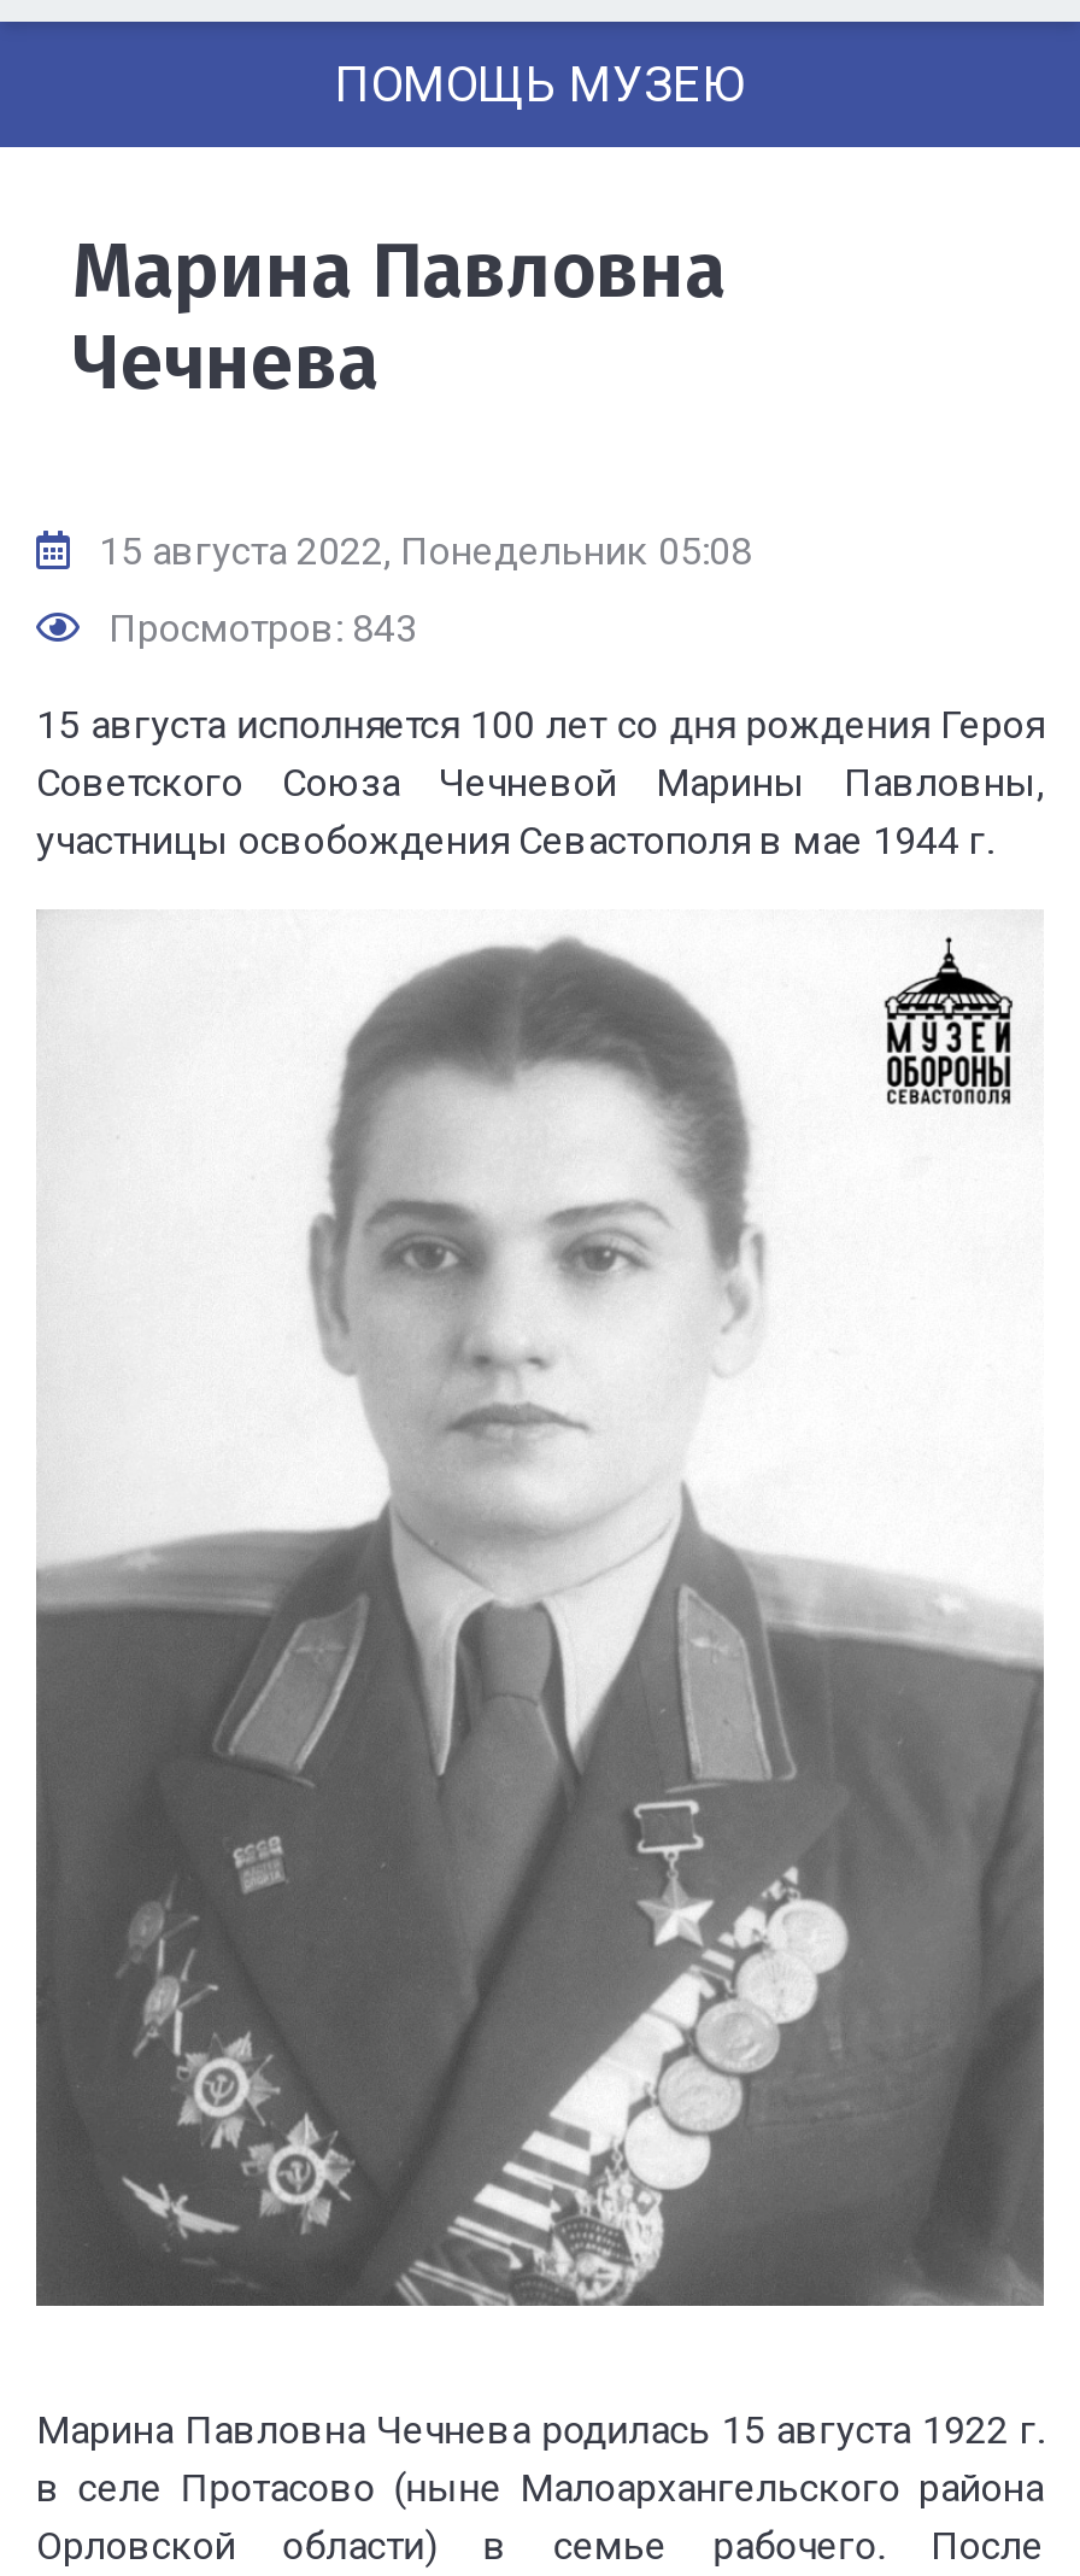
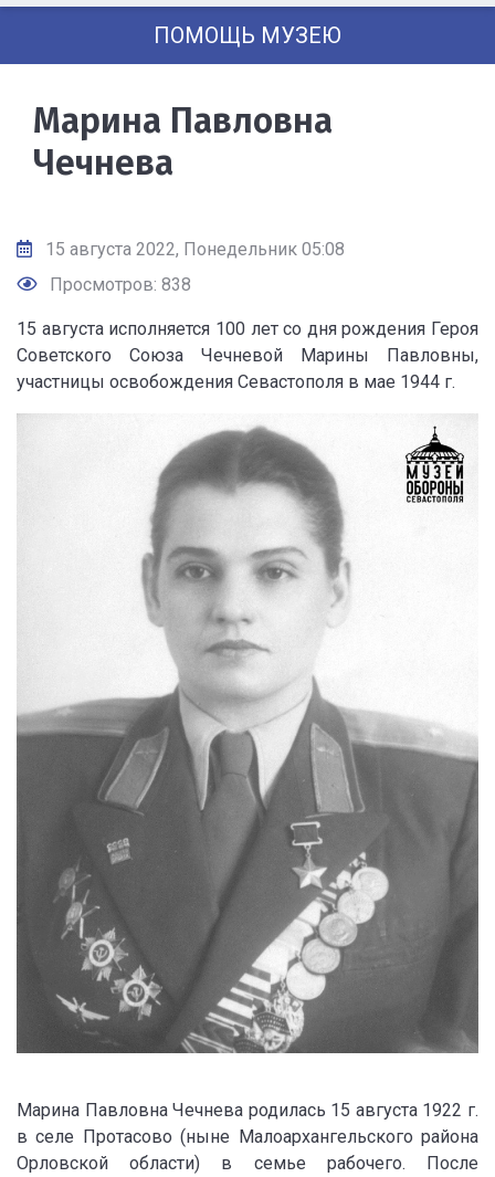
[99,605,417,651] Просмотров: 843 -> [45,274,191,295] Просмотров: 838

